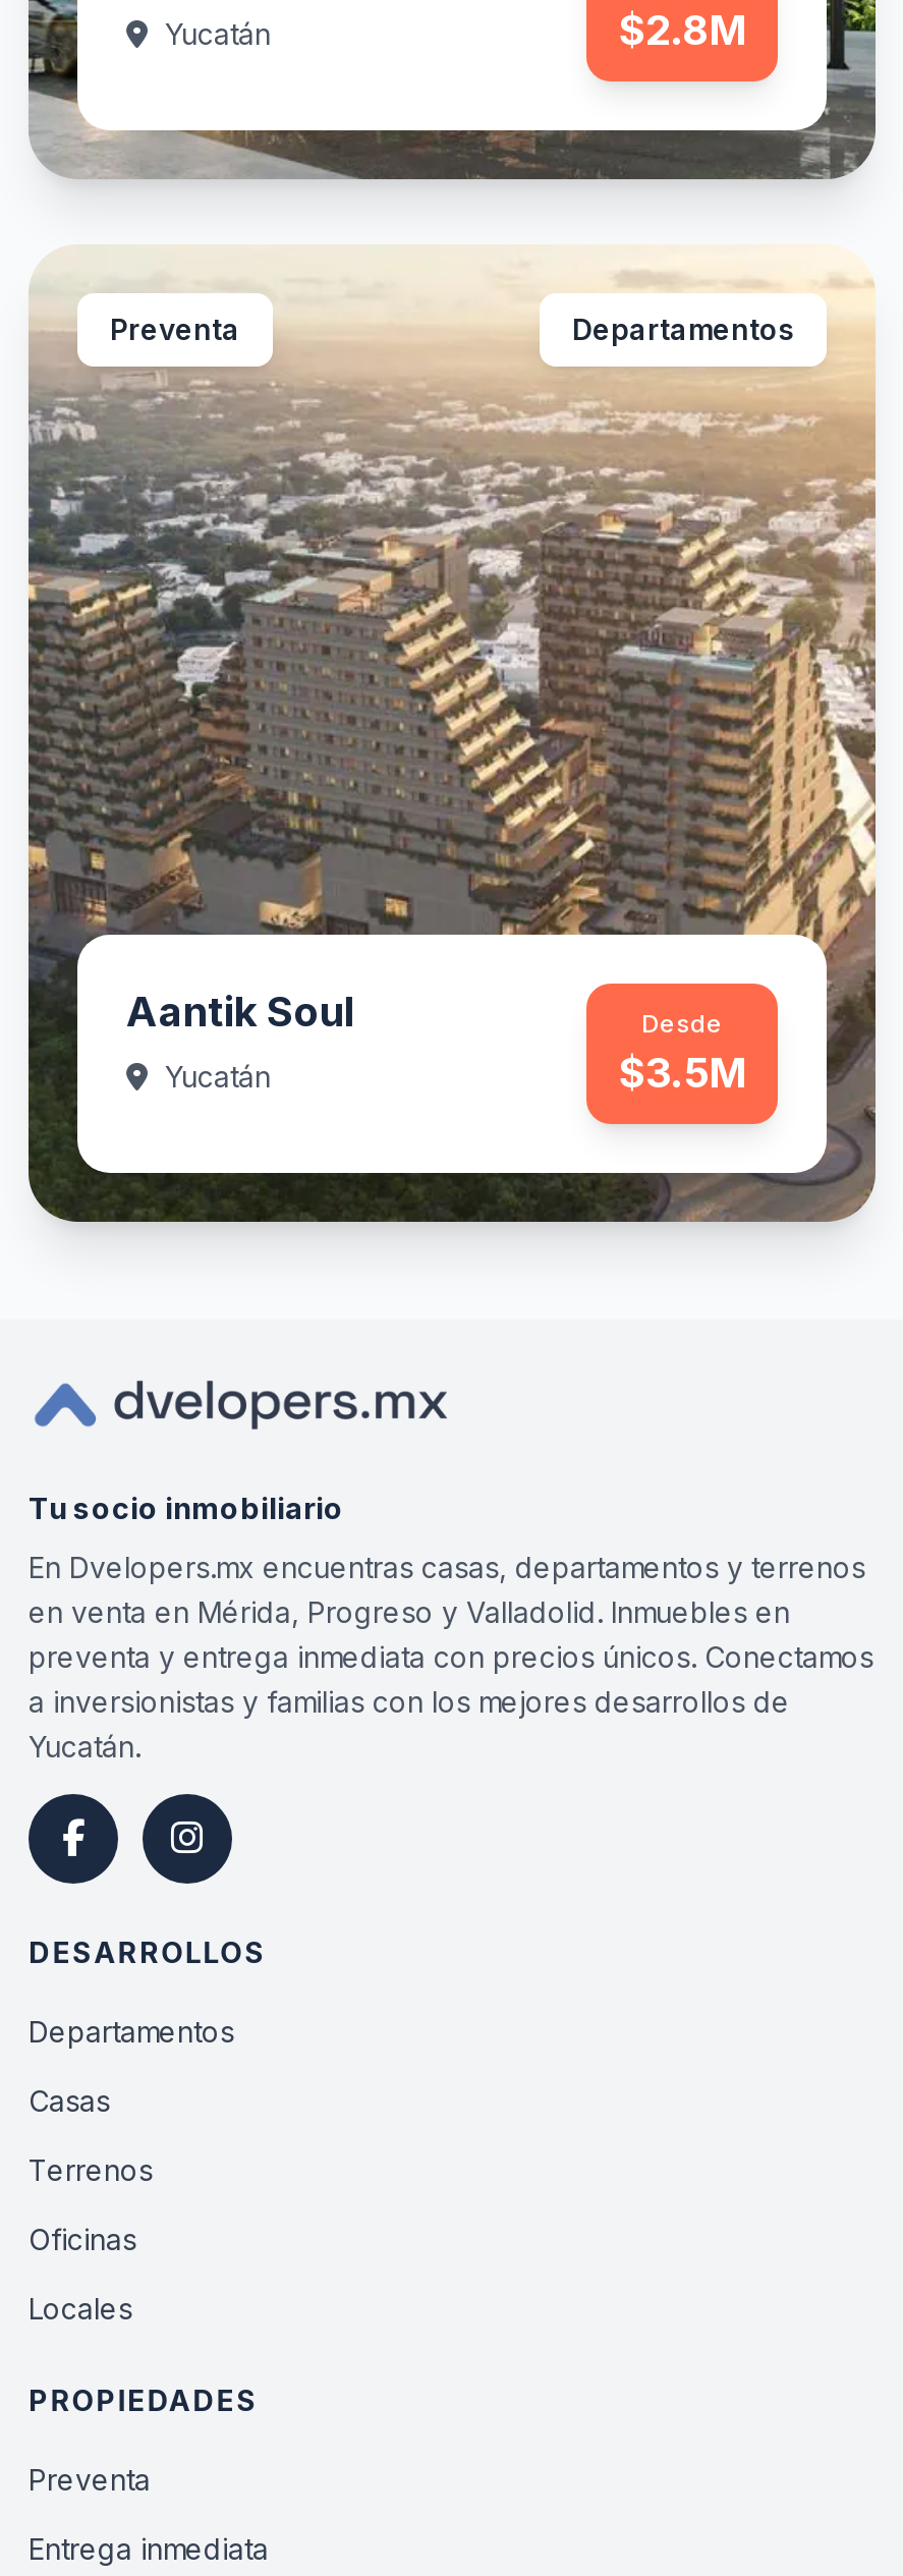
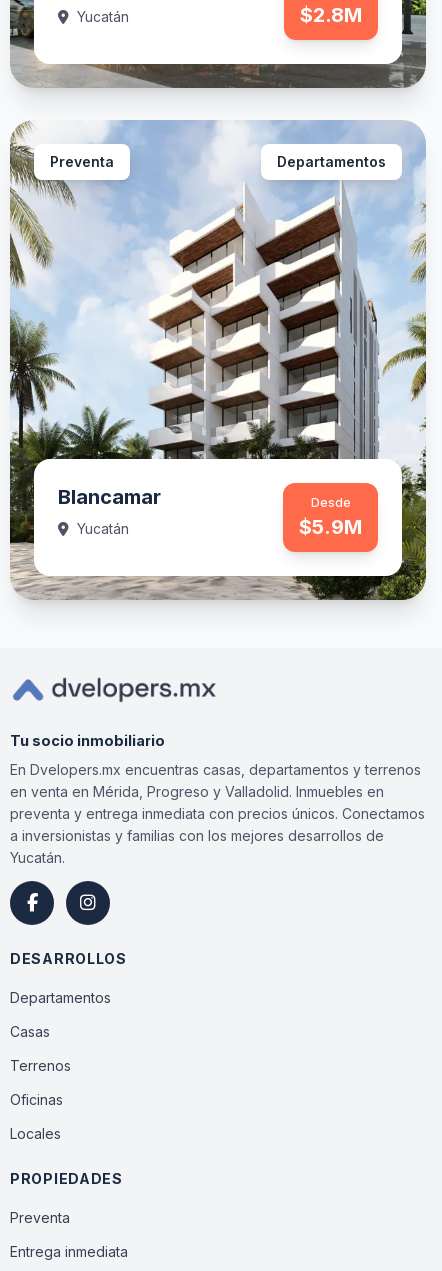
[26,244,878,1224] [image] | Aantik Soul -> [9,119,427,600] [image] | Blancamar
[619,1049,745,1098] $3.5M -> [299,515,362,539] $5.9M

